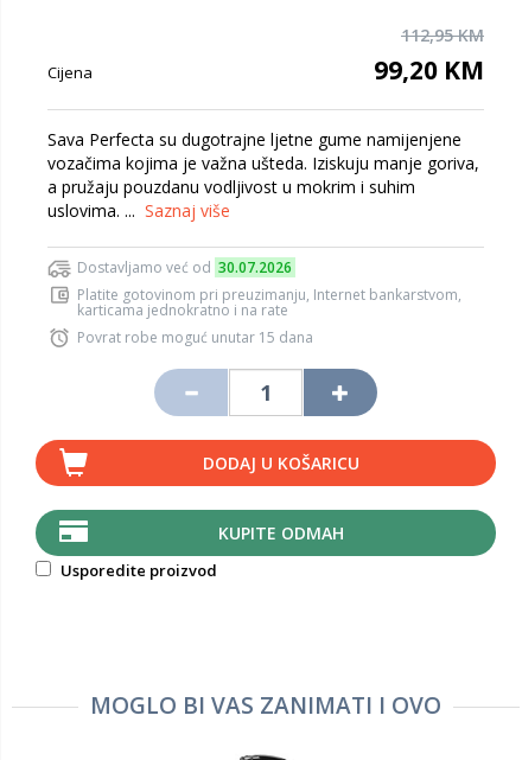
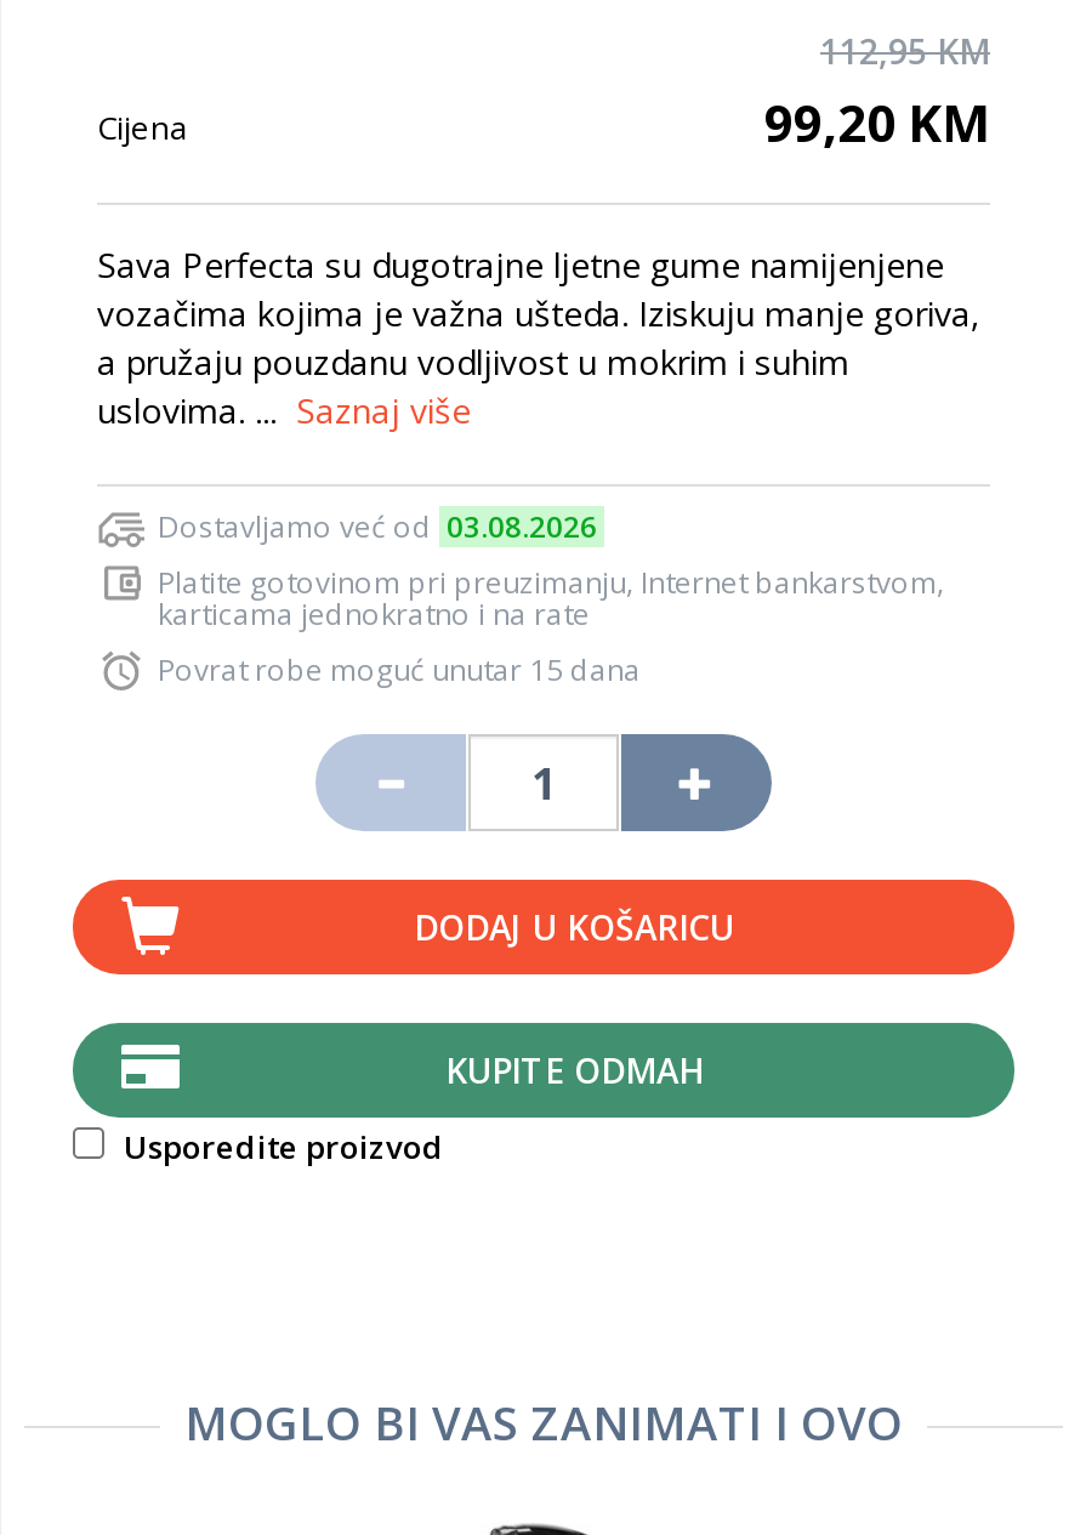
[77,257,292,277] Dostavljamo već od 30.07.2026 -> [158,506,597,547] Dostavljamo već od 03.08.2026

